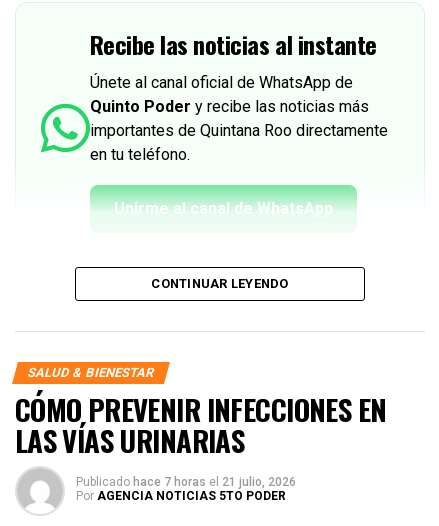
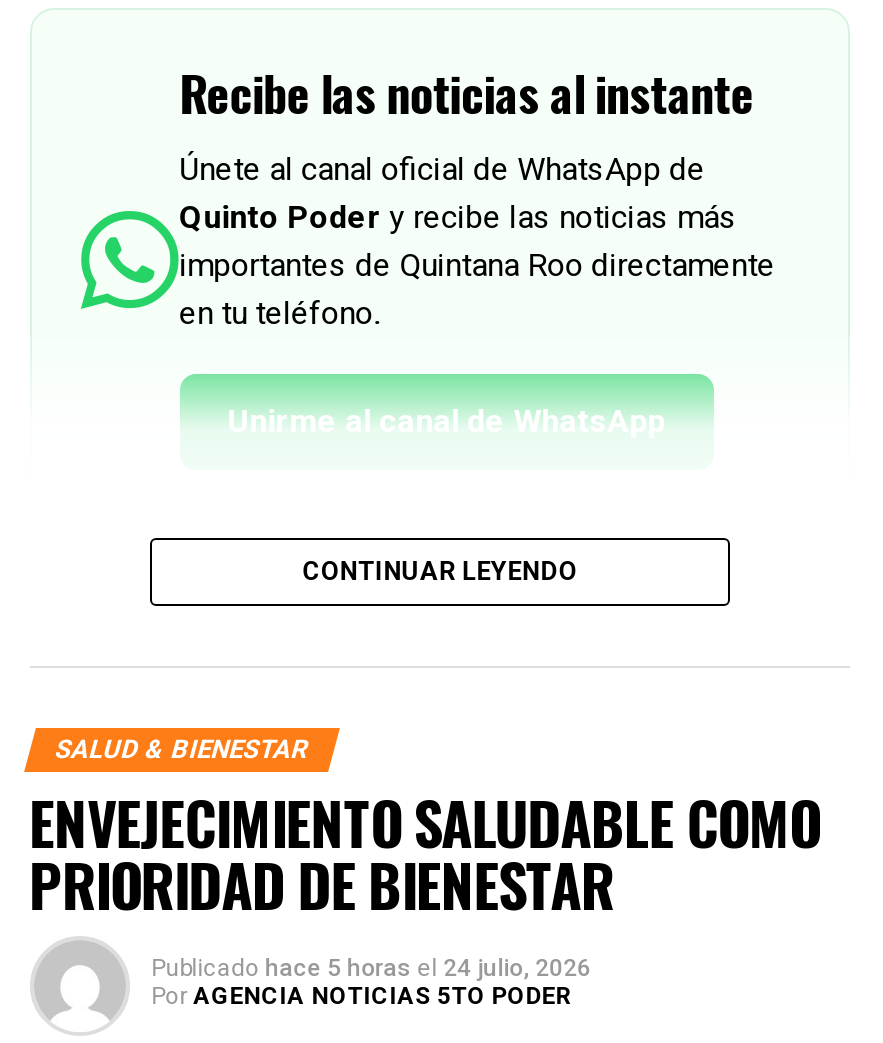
[15,388,386,489] CÓMO PREVENIR INFECCIONES EN | LAS VÍAS URINARIAS | Publicado hace 7 horas el 21 julio, 2026 -> [29,779,820,981] ENVEJECIMIENTO SALUDABLE COMO | PRIORIDAD DE BIENESTAR | Publicado hace 5 horas el 24 julio, 2026

